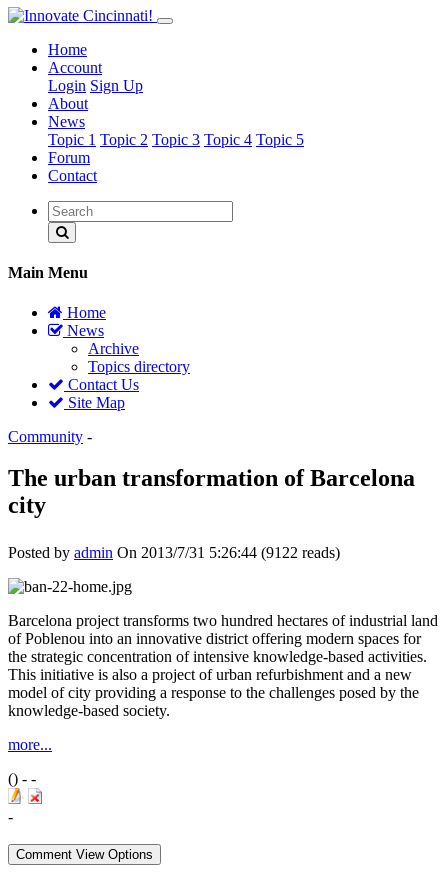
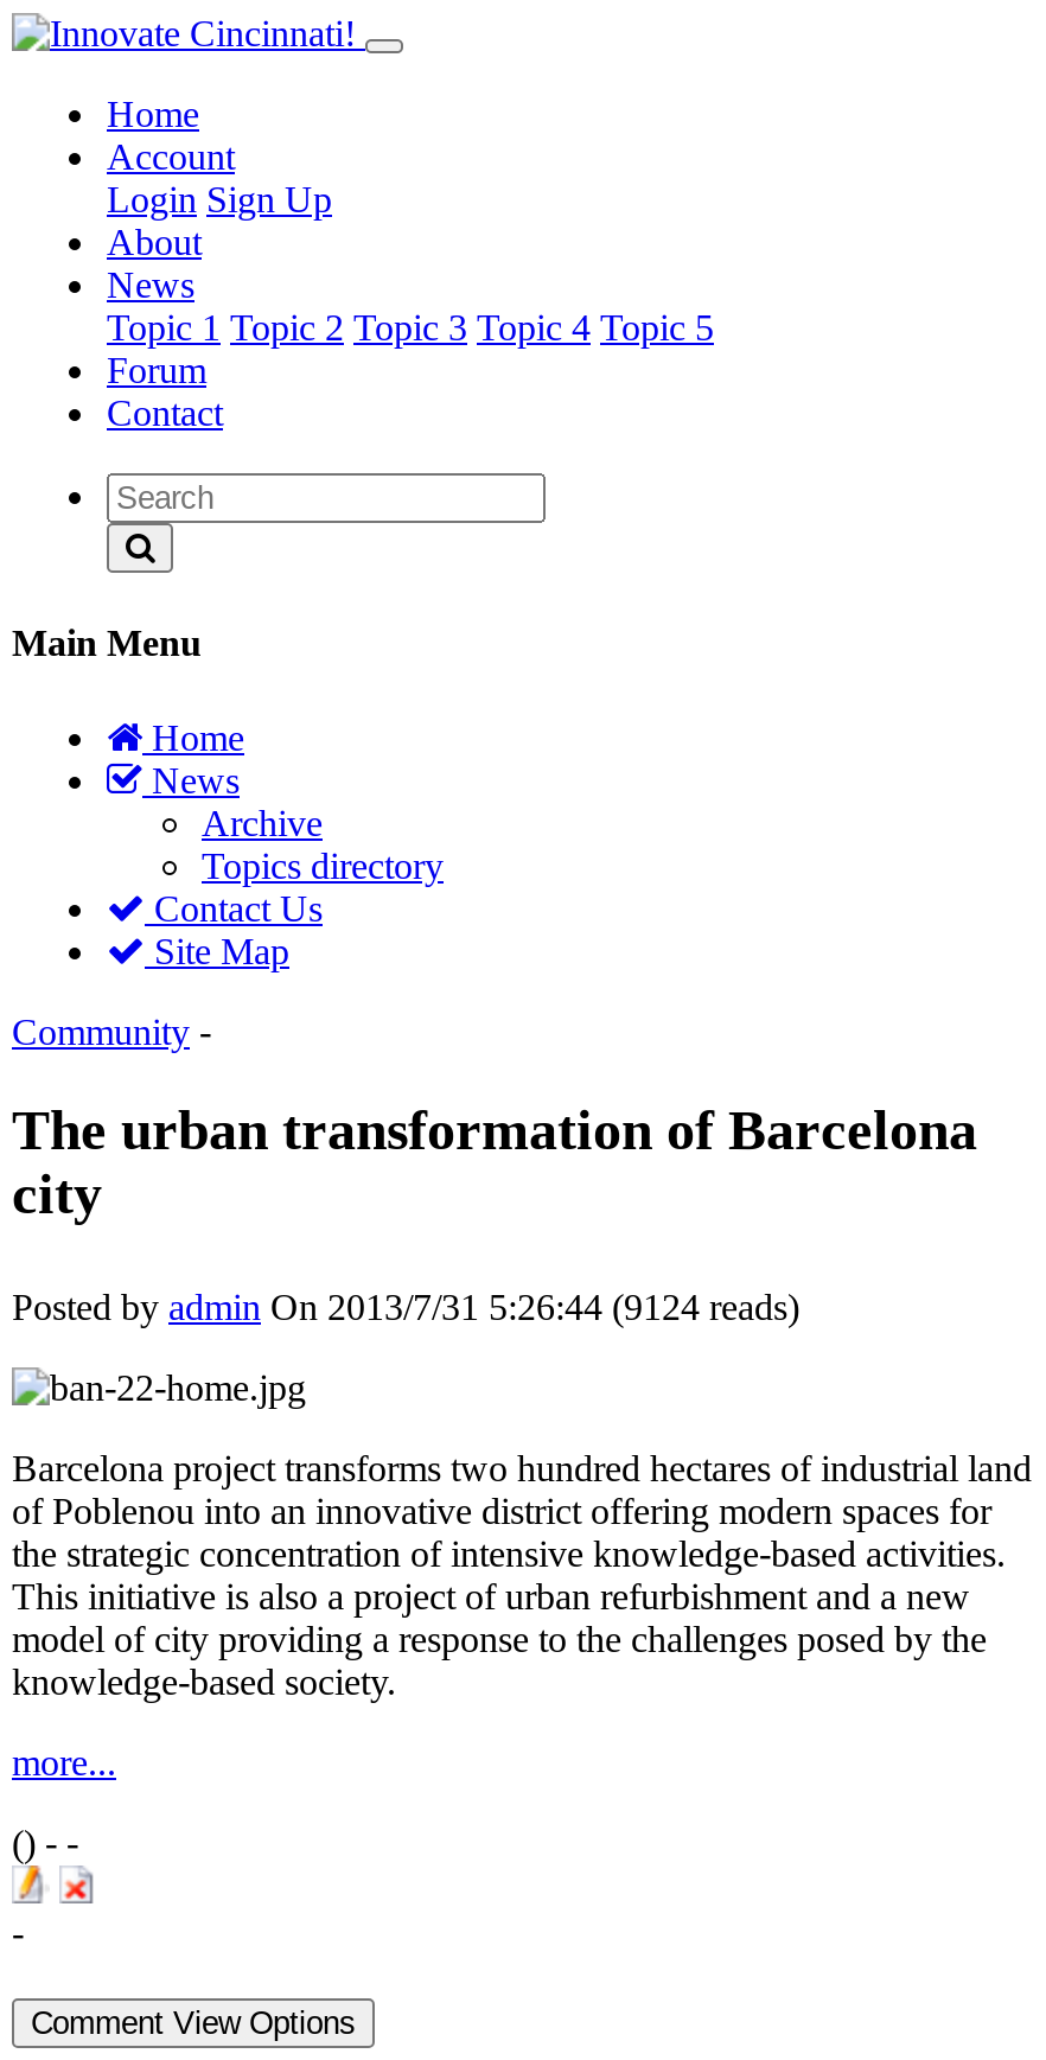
[8,544,340,561] Posted by admin On 2013/7/31 5:26:44 (9122 reads) -> [12,1288,799,1328] Posted by admin On 2013/7/31 5:26:44 (9124 reads)

